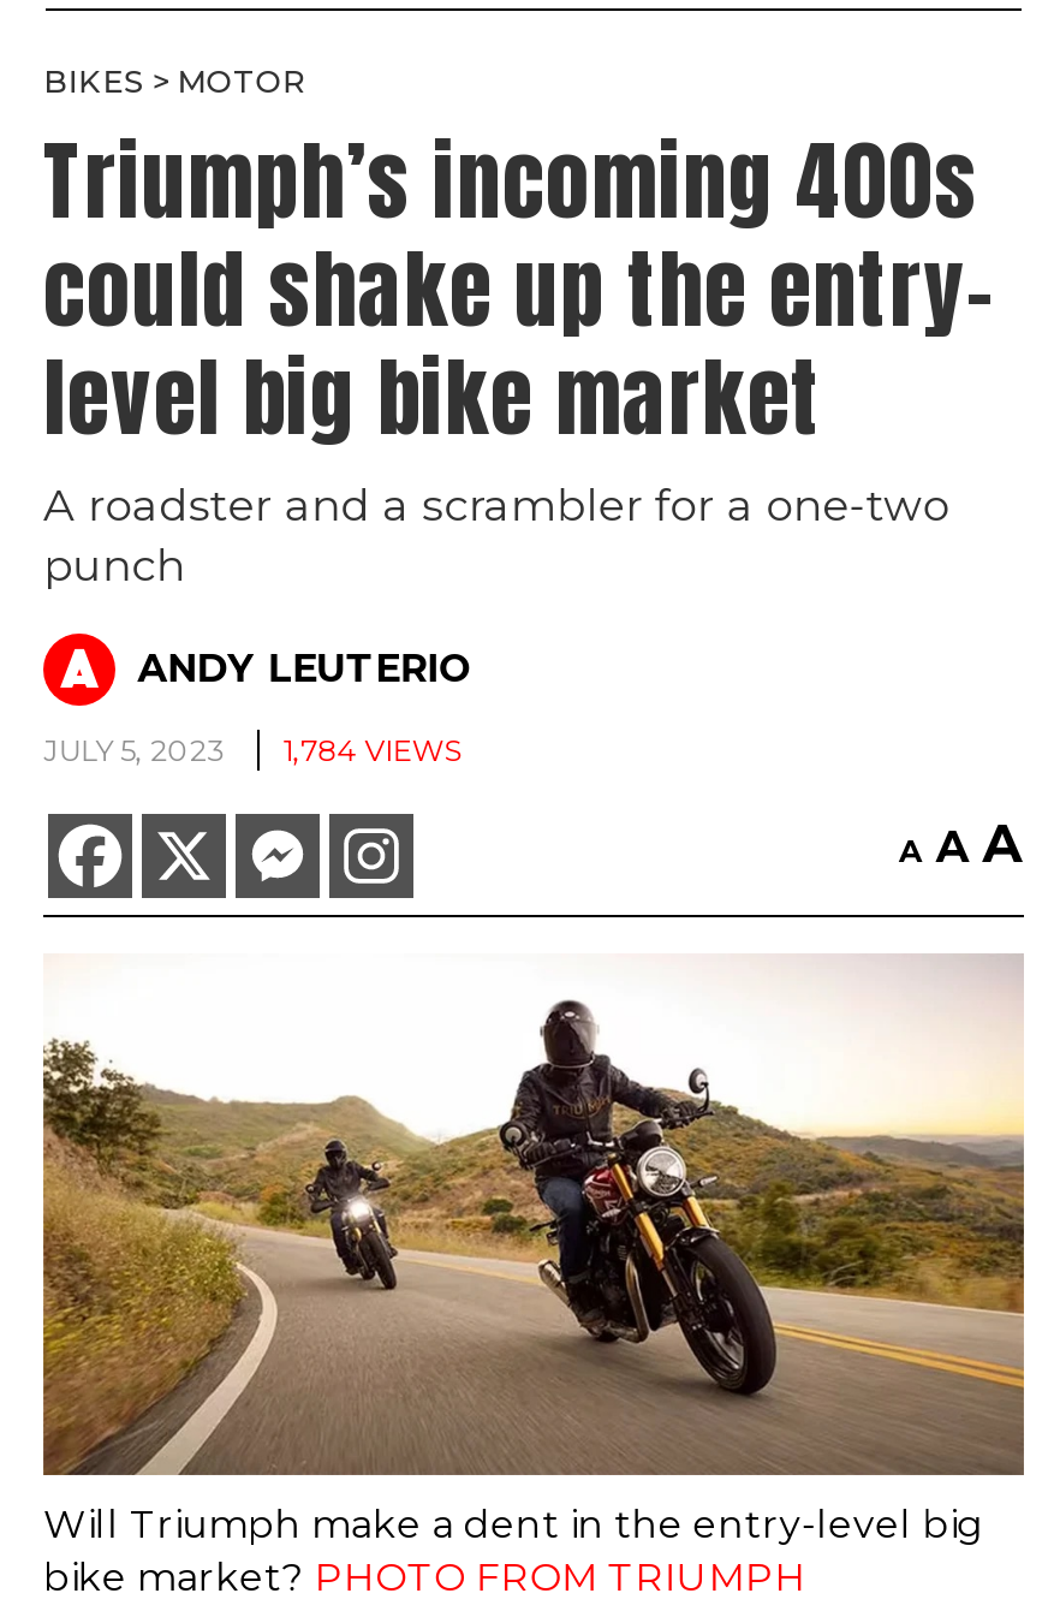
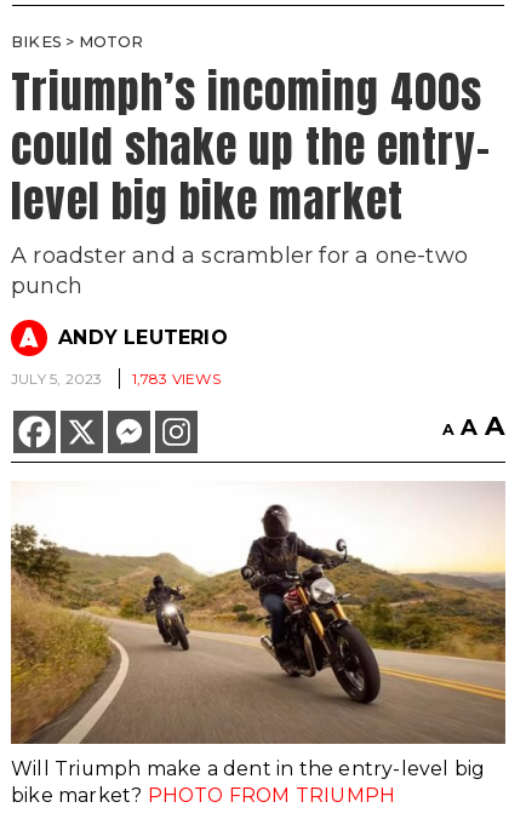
[43,732,461,768] JULY 5, 2023 1,784 VIEWS -> [11,370,220,388] JULY 5, 2023 1,783 VIEWS

